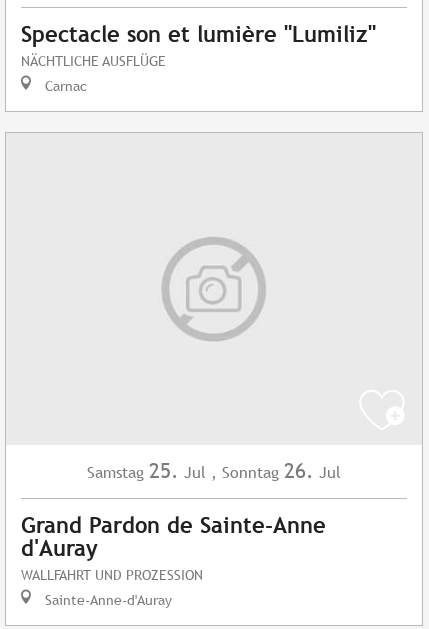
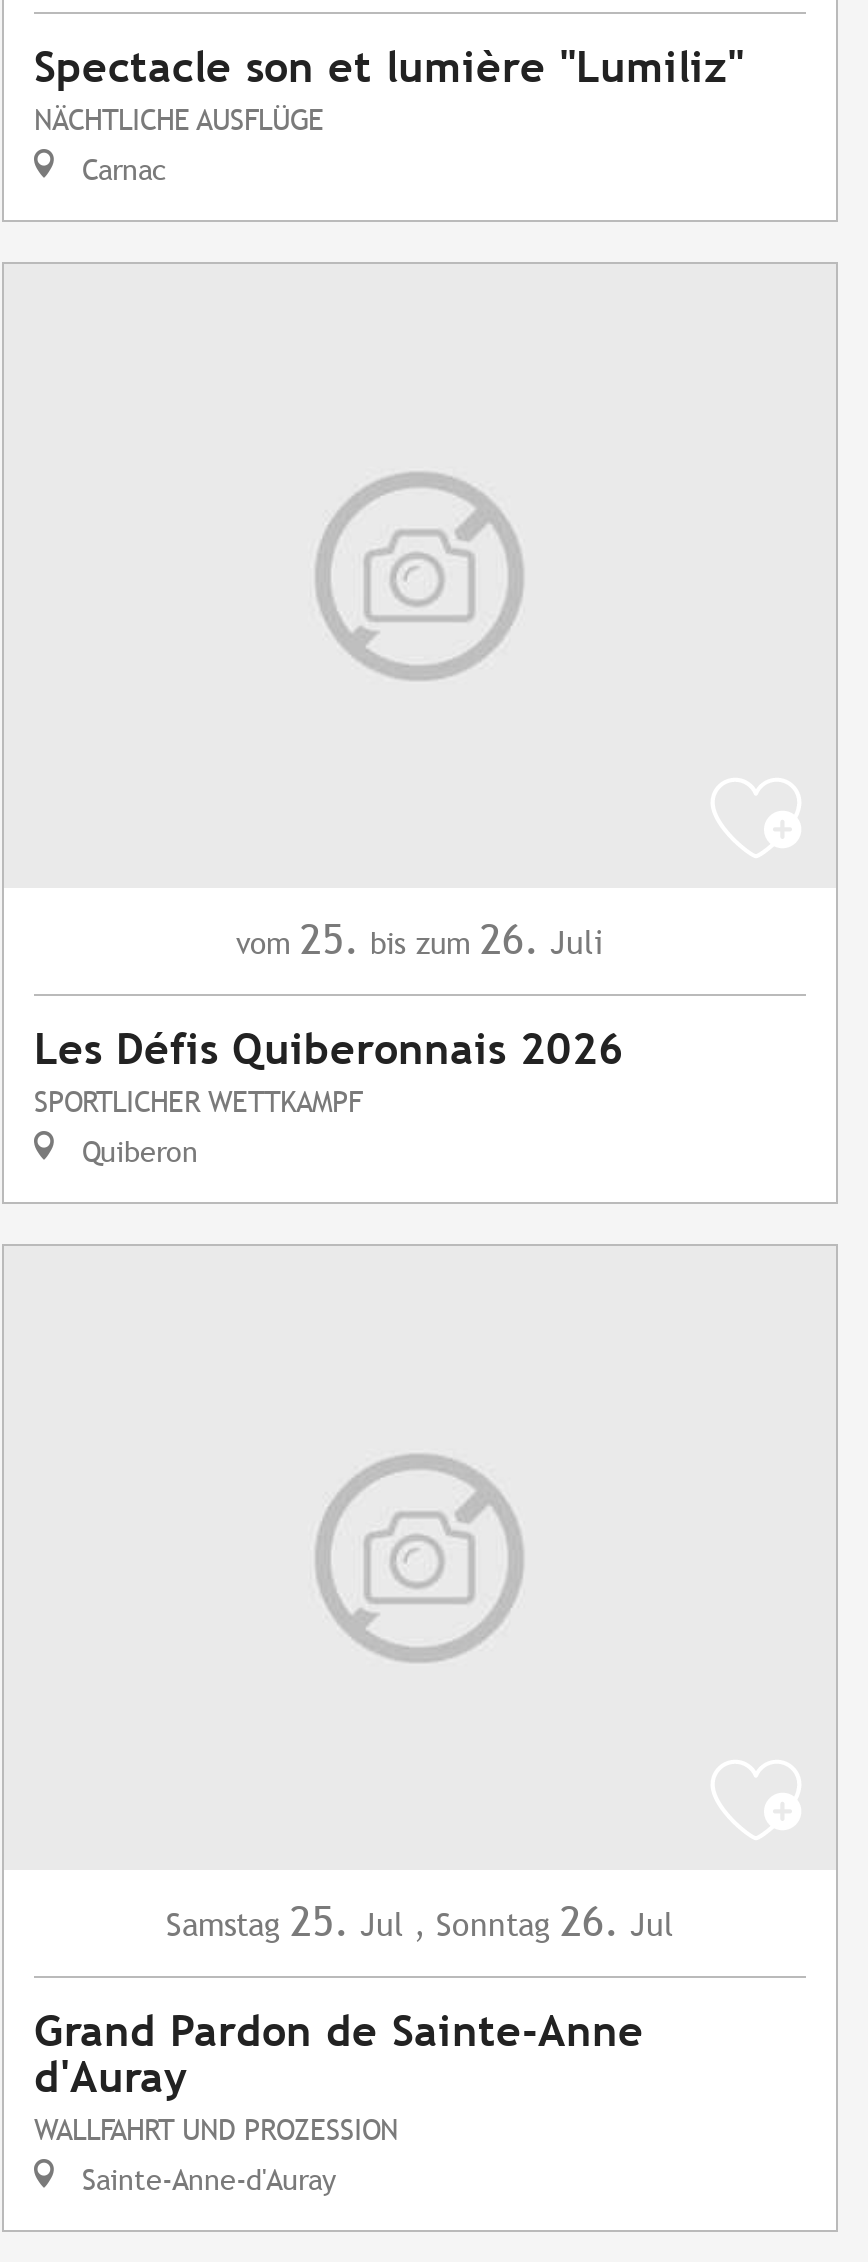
none -> [34,915,624,1169] vom 25. bis zum 26. Juli | Les Défis Quiberonnais 2026 | SPORTLICHER WETTKAMPF | Quiberon

